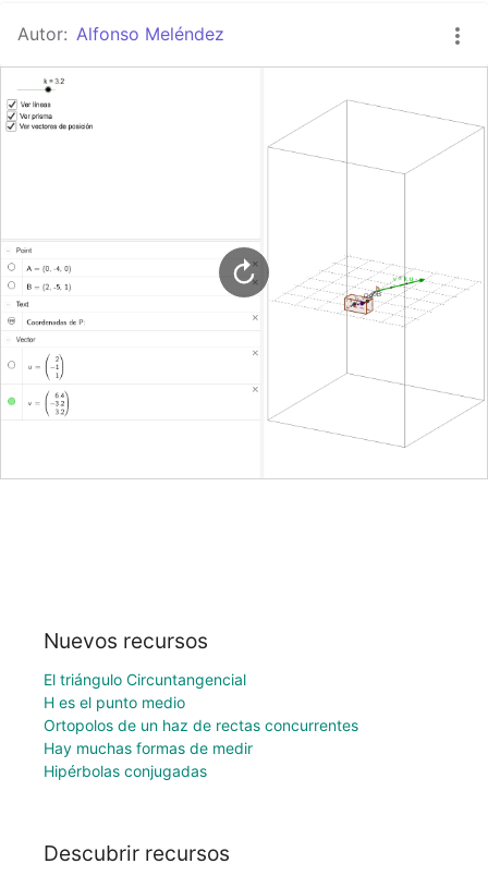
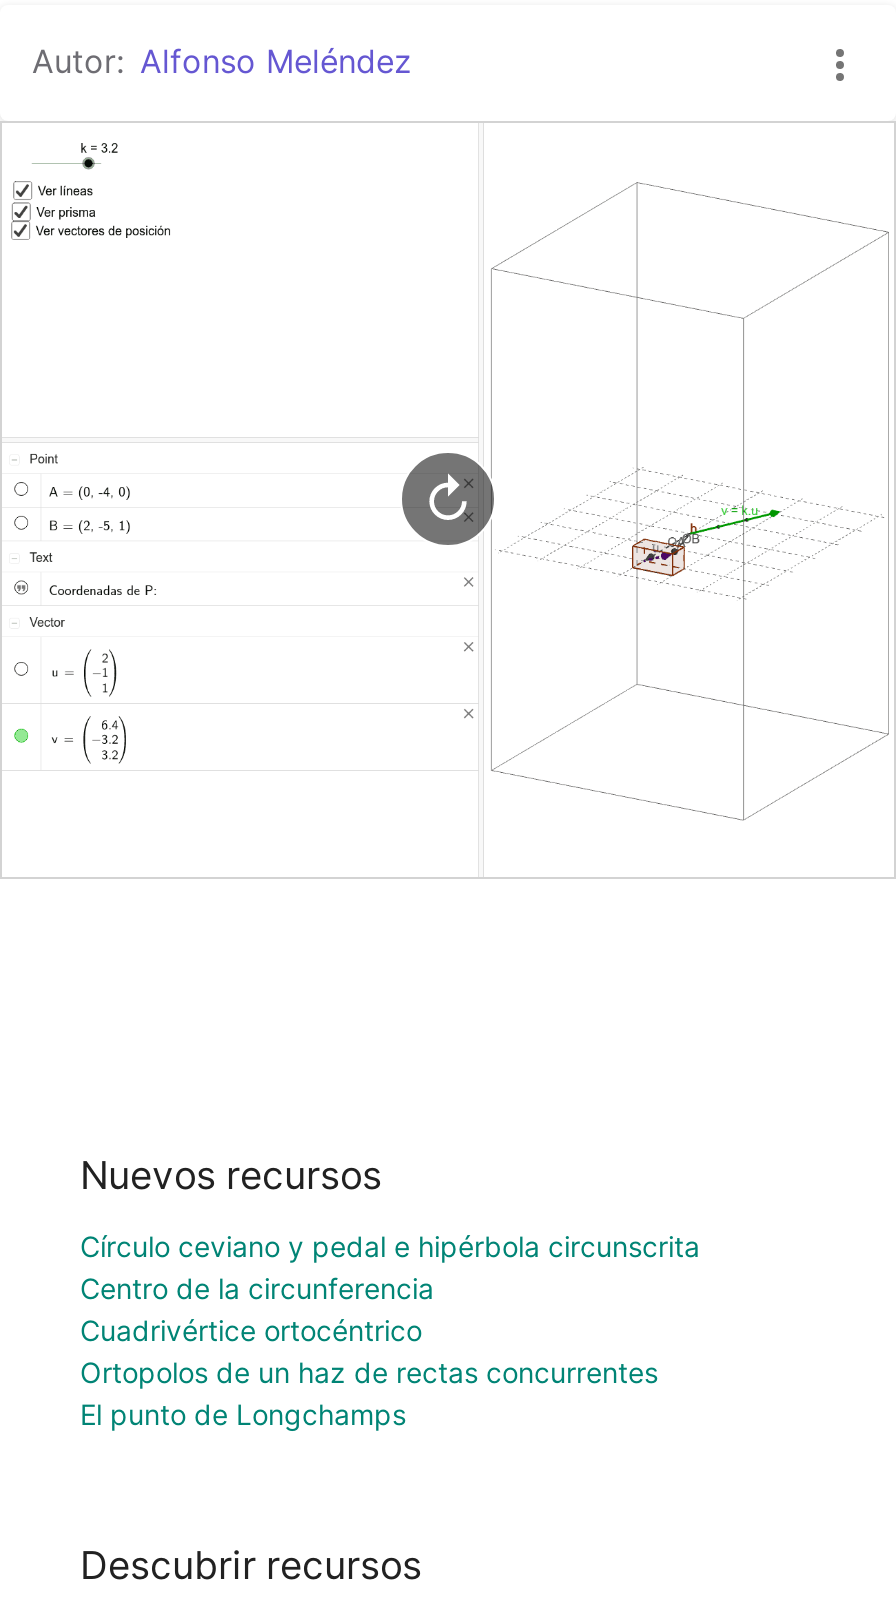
[44,670,246,711] El triángulo Circuntangencial | H es el punto medio -> [80,1229,700,1347] Círculo ceviano y pedal e hipérbola circunscrita | Centro de la circunferencia | Cuadrivértice ortocéntrico
moved [44,716,358,734] -> [80,1355,658,1389]: Ortopolos de un haz de rectas concurrentes
[44,738,253,780] Hay muchas formas de medir | Hipérbolas conjugadas -> [80,1397,406,1431] El punto de Longchamps

